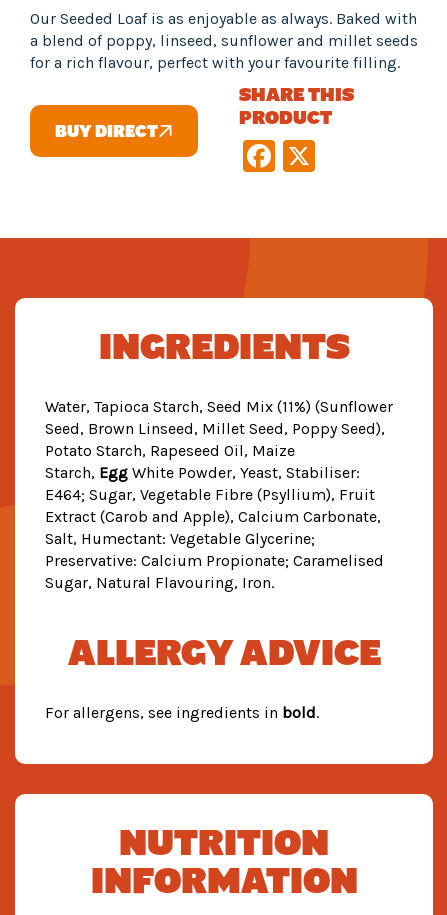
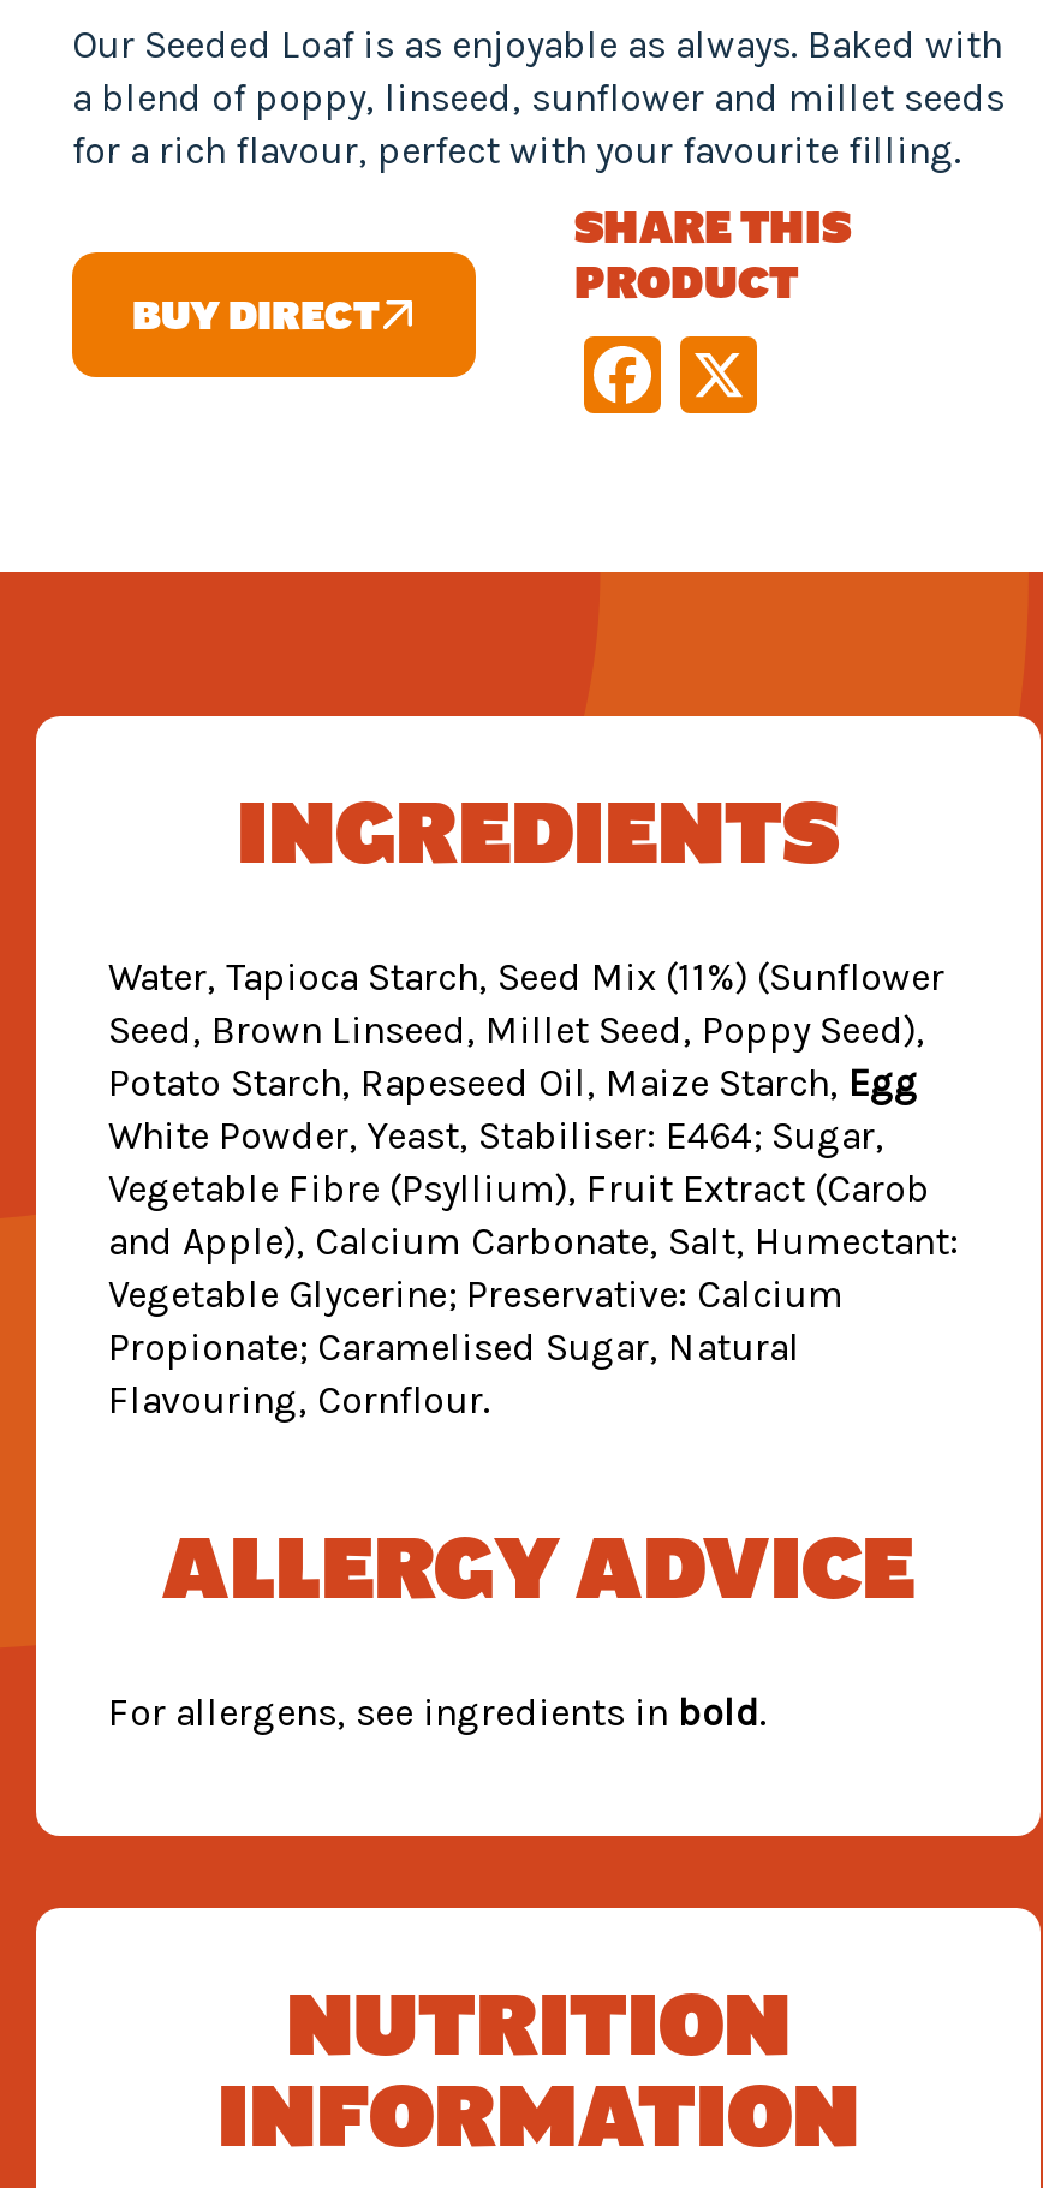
[45,441,384,592] Potato Starch, Rapeseed Oil, Maize | Starch, Egg White Powder, Yeast, Stabiliser: | E464; Sugar, Vegetable Fibre (Psyllium), Fruit | Extract (Carob and Apple), Calcium Carbonate, | Salt, Humectant: Vegetable Glycerine; | Preservative: Calcium Propionate; Caramelised | Sugar, Natural Flavouring, Iron. -> [108,1059,959,1422] Potato Starch, Rapeseed Oil, Maize Starch, Egg | White Powder, Yeast, Stabiliser: E464; Sugar, | Vegetable Fibre (Psyllium), Fruit Extract (Carob | and Apple), Calcium Carbonate, Salt, Humectant: | Vegetable Glycerine; Preservative: Calcium | Propionate; Caramelised Sugar, Natural | Flavouring, Cornflour.

